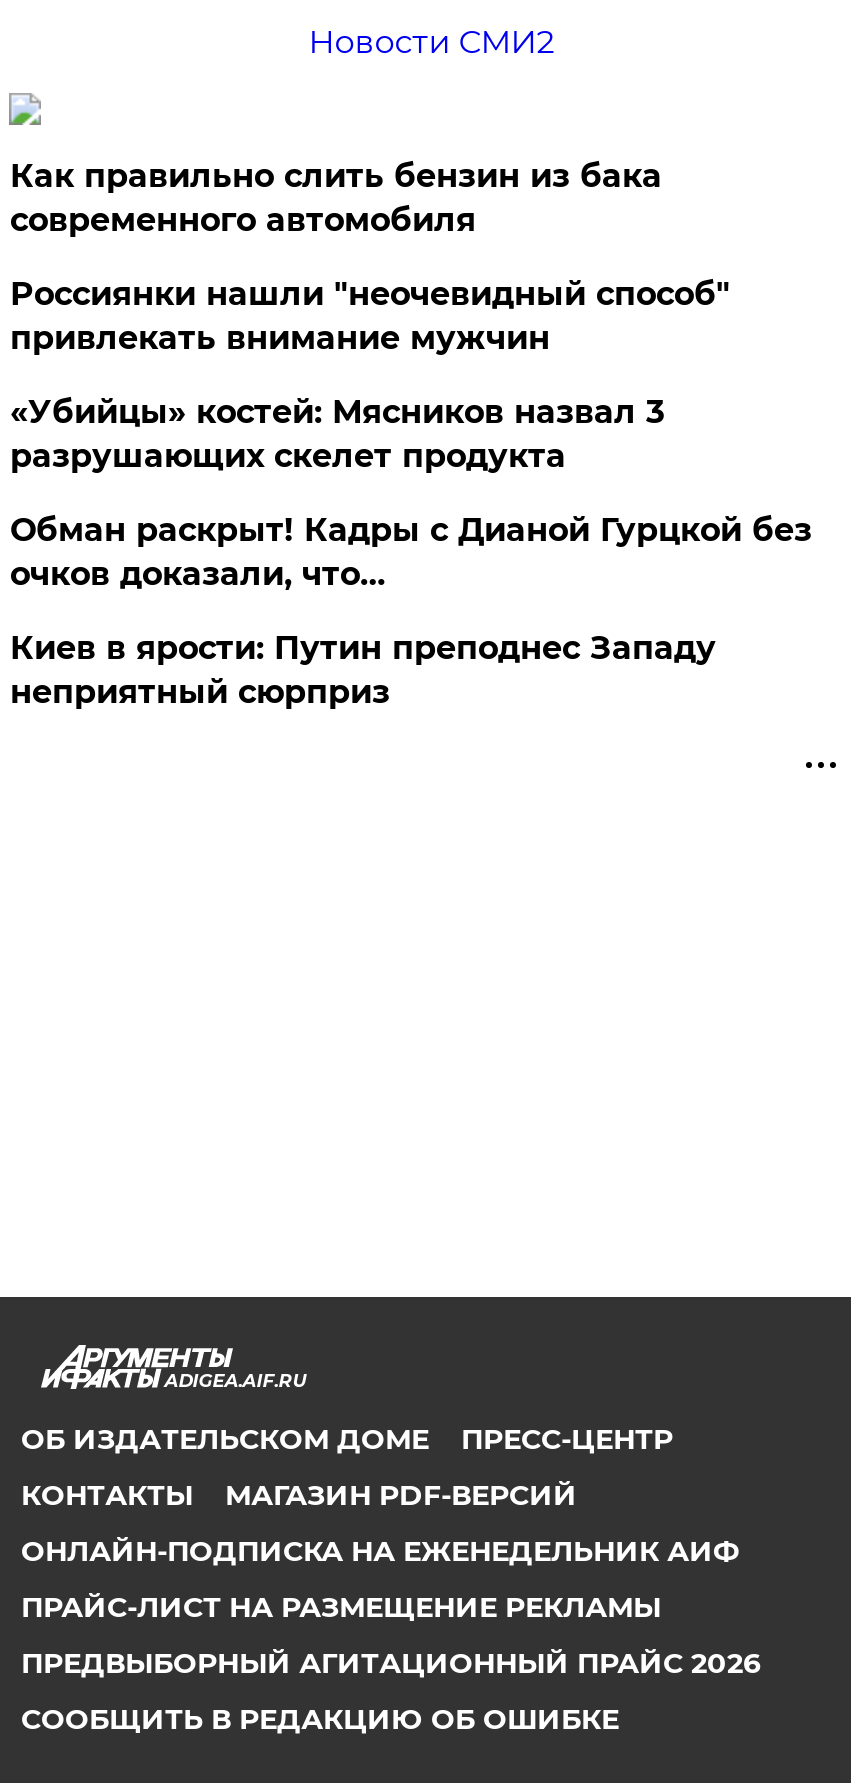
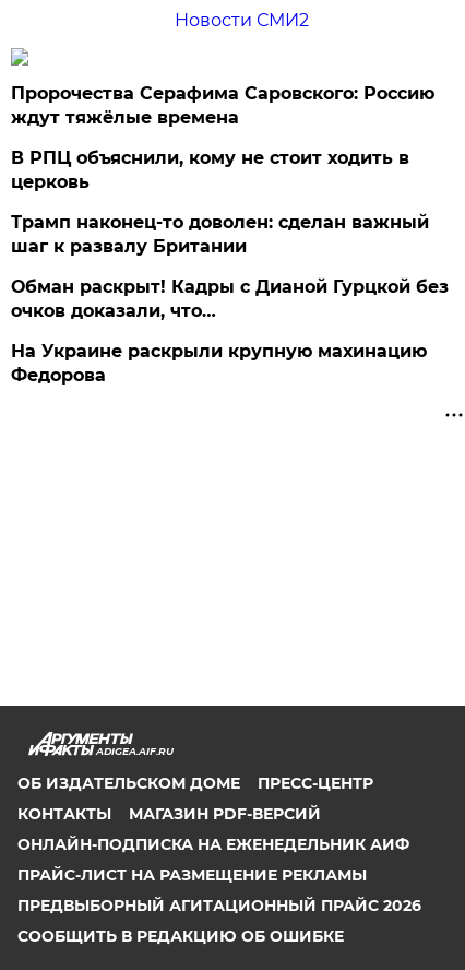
[10,156,662,238] Как правильно слить бензин из бака | современного автомобиля -> [11,83,435,127] Пророчества Серафима Саровского: Россию | ждут тяжёлые времена
[10,274,730,356] Россиянки нашли "неочевидный способ" | привлекать внимание мужчин -> [11,147,410,192] В РПЦ объяснили, кому не стоит ходить в | церковь
[10,392,664,474] «Убийцы» костей: Мясников назвал 3 | разрушающих скелет продукта -> [11,211,429,256] Трамп наконец-то доволен: сделан важный | шаг к развалу Британии
[10,628,716,710] Киев в ярости: Путин преподнес Западу | неприятный сюрприз -> [11,340,427,385] На Украине раскрыли крупную махинацию | Федорова

